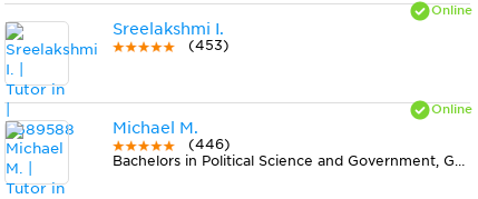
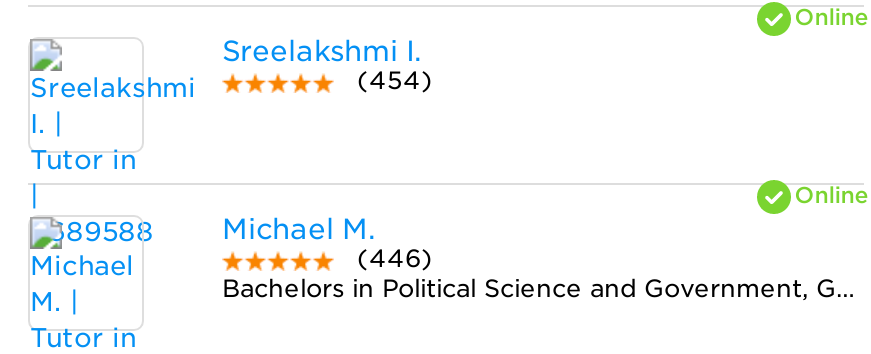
[174,37,229,53] (453) -> [333,65,433,95] (454)

